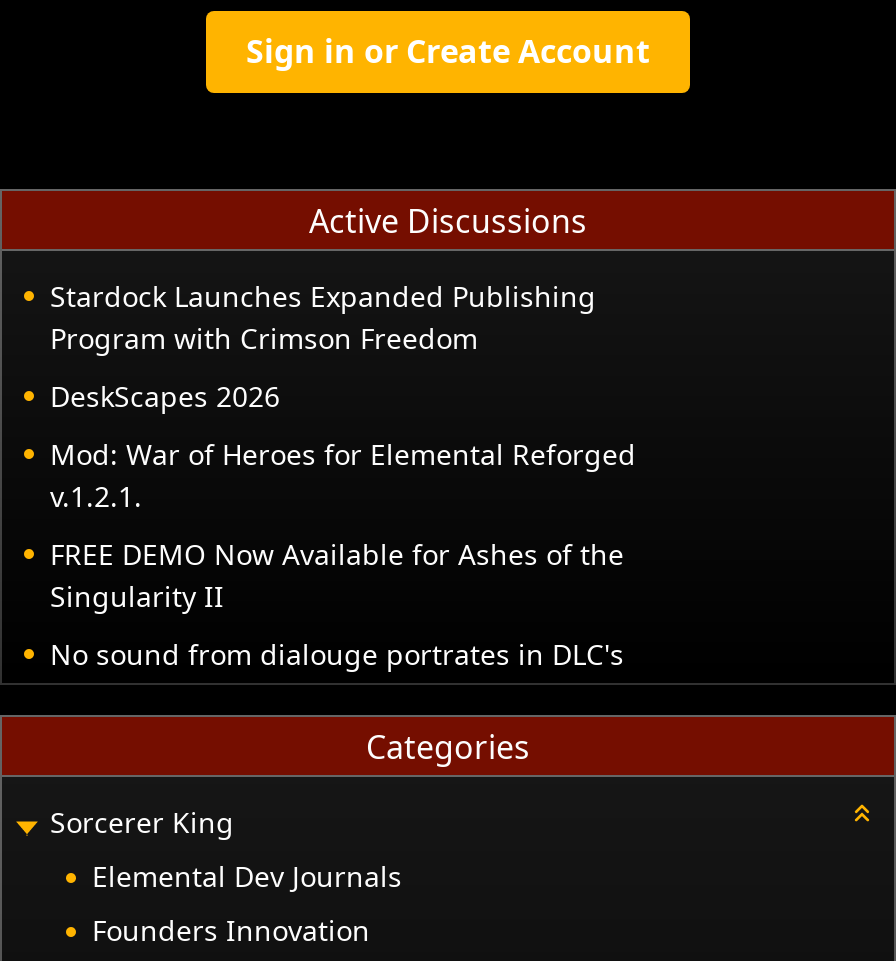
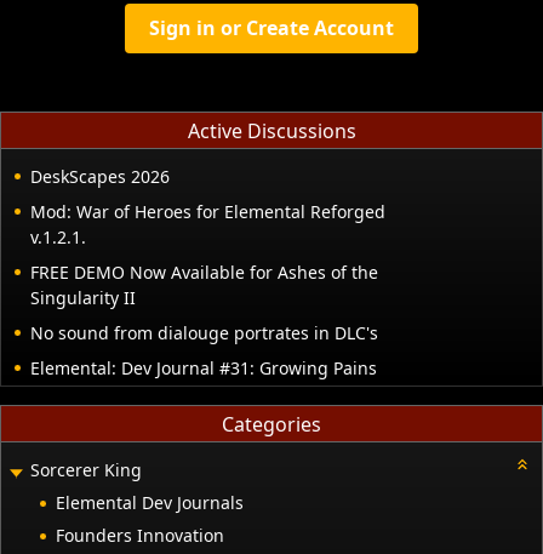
[50,278,596,358] Stardock Launches Expanded Publishing | Program with Crimson Freedom -> none
moved [50,378,636,674] -> [30,165,385,345]: DeskScapes 2026 | Mod: War of Heroes for Elemental Reforged | v.1.2.1. | FREE DEMO Now Available for Ashes of the | Singularity II | No sound from dialouge portrates in DLC's
none -> [30,357,377,380] Elemental: Dev Journal #31: Growing Pains

